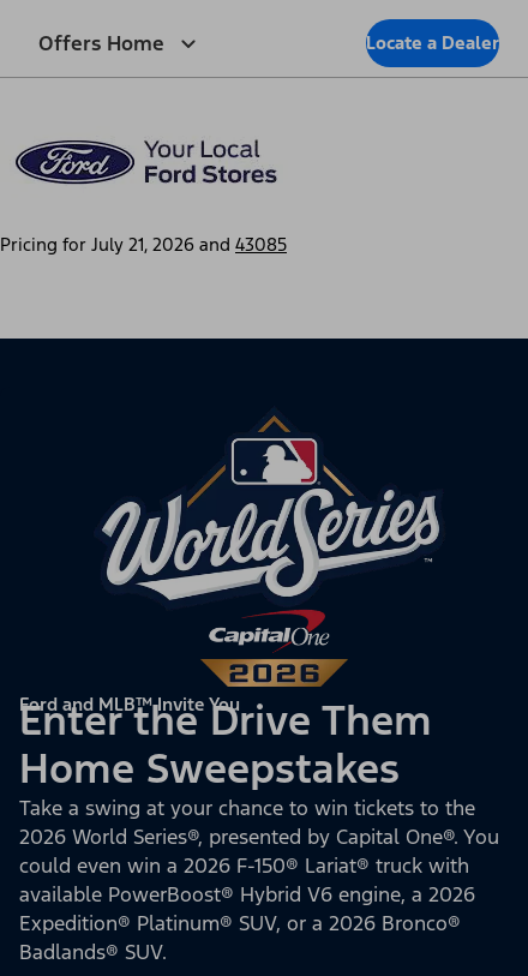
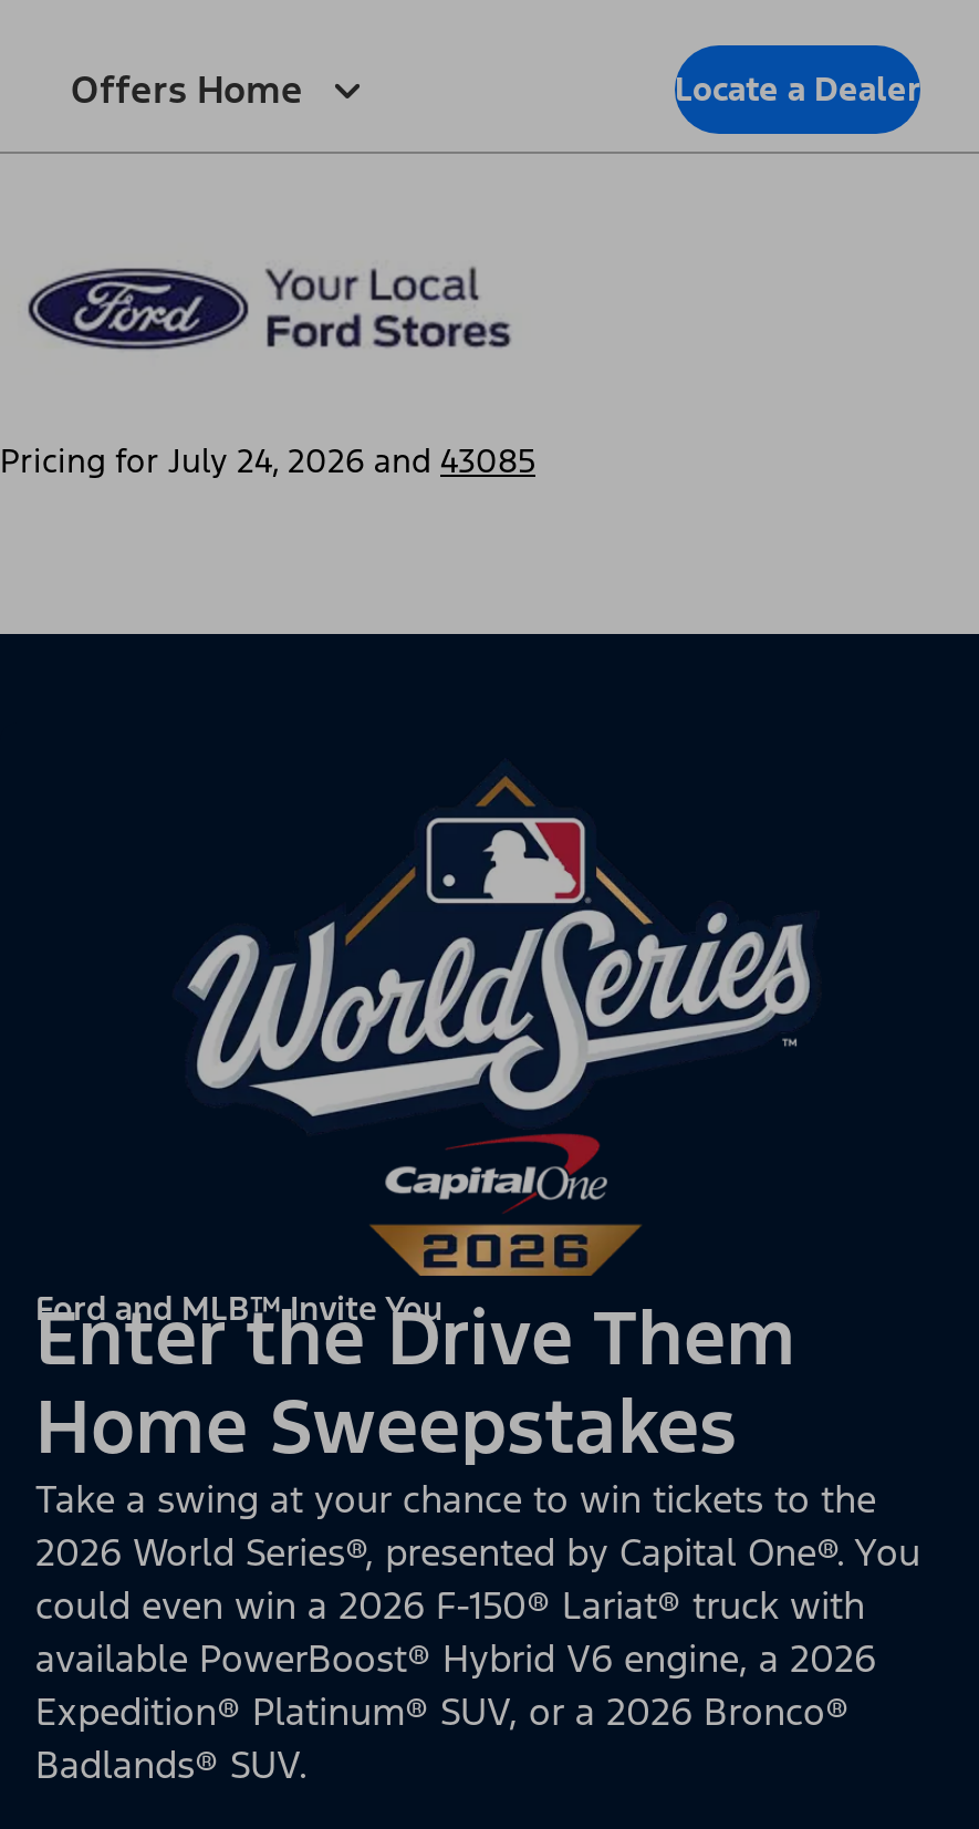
[0,233,287,256] Pricing for July 21, 2026 and 43085 -> [0,439,535,482] Pricing for July 24, 2026 and 43085

